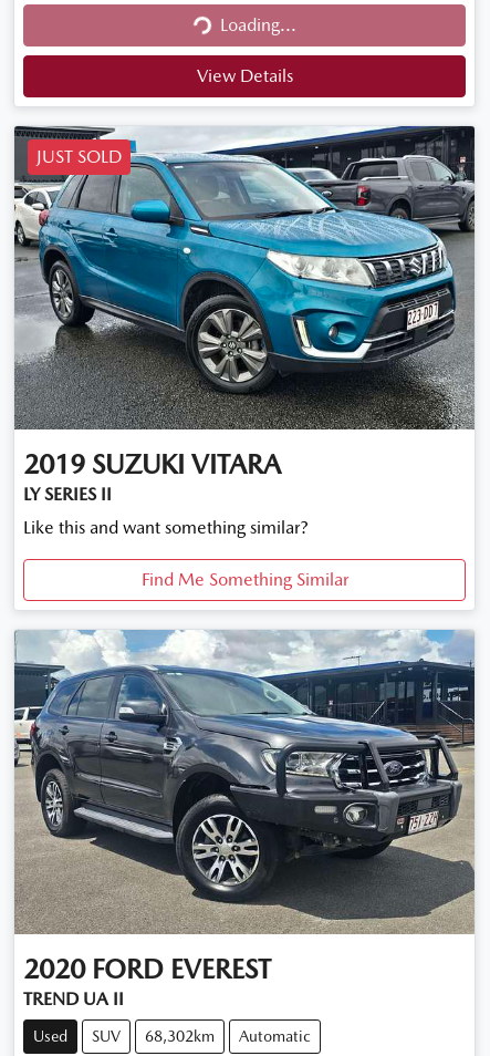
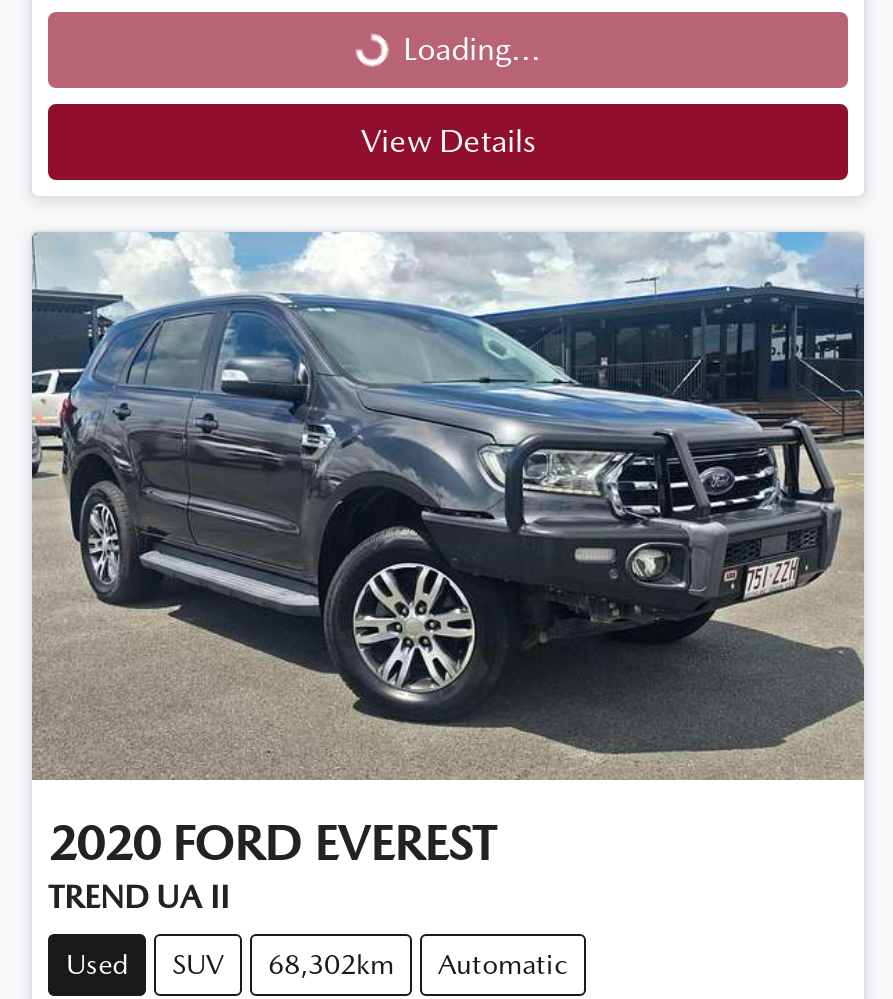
[14,125,476,429] [image] | JUST SOLD -> none
[23,448,348,590] 2019 SUZUKI VITARA | LY SERIES II | Like this and want something similar? | Find Me Something Similar -> none

